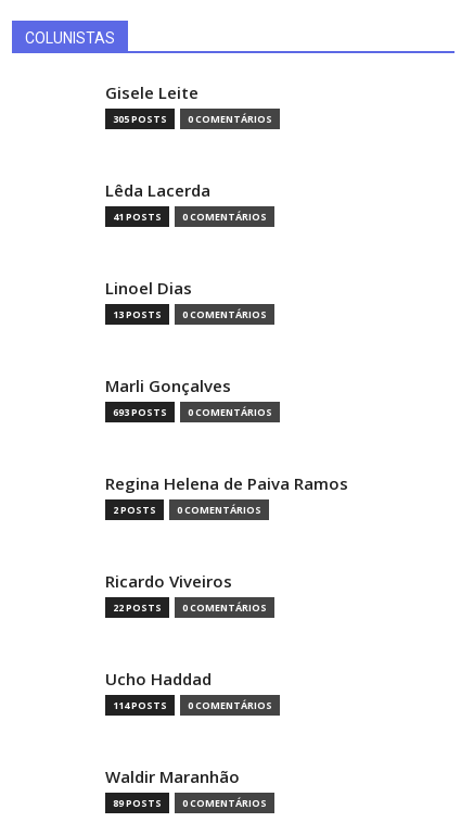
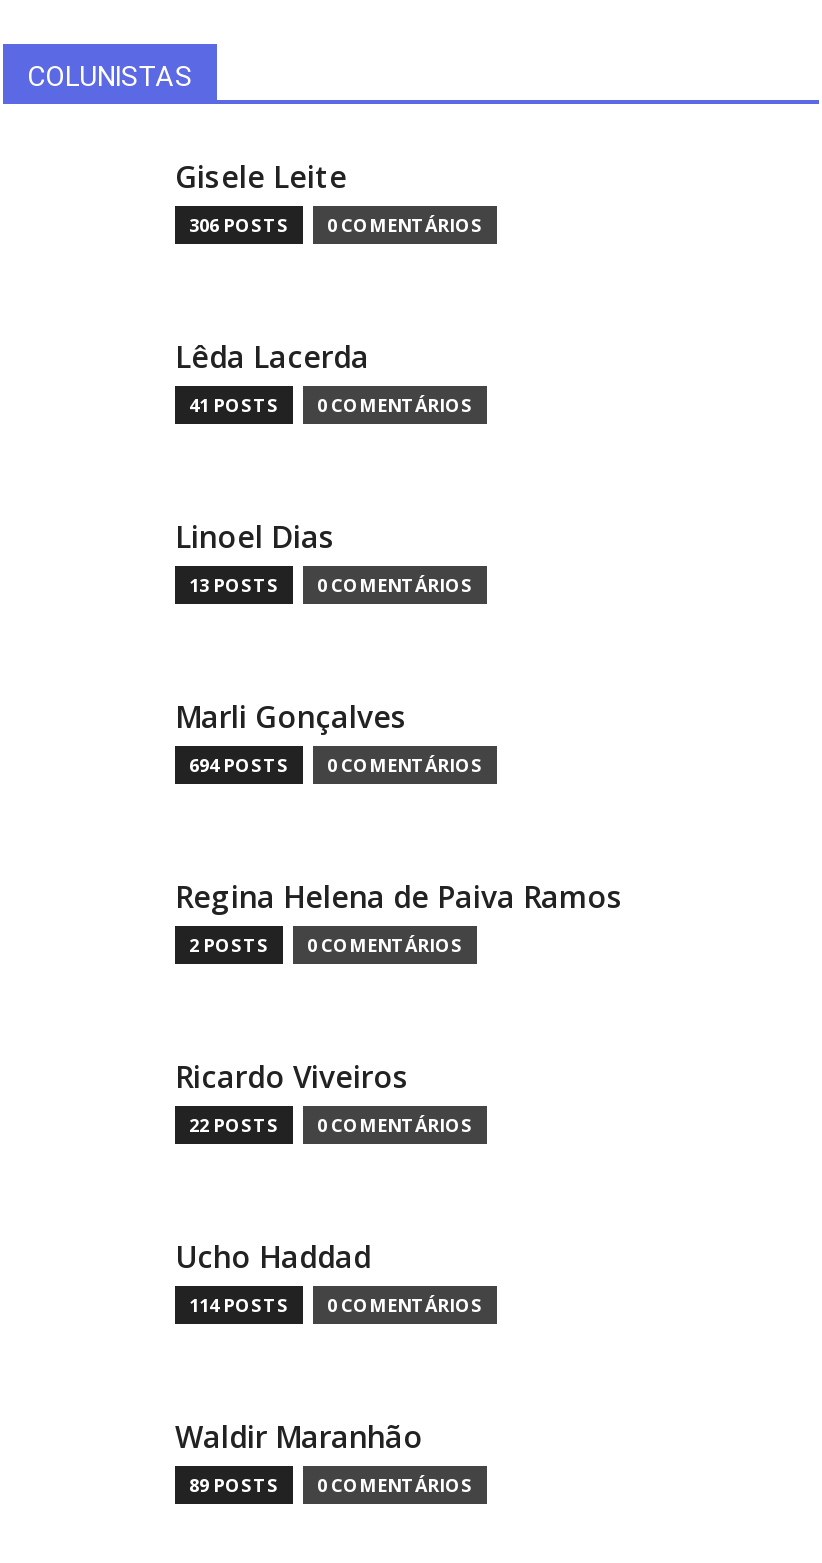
[113,112,272,126] 305 POSTS 0 COMENTÁRIOS -> [189,212,483,238] 306 POSTS 0 COMENTÁRIOS
[113,405,272,419] 693 POSTS 0 COMENTÁRIOS -> [189,752,483,778] 694 POSTS 0 COMENTÁRIOS

